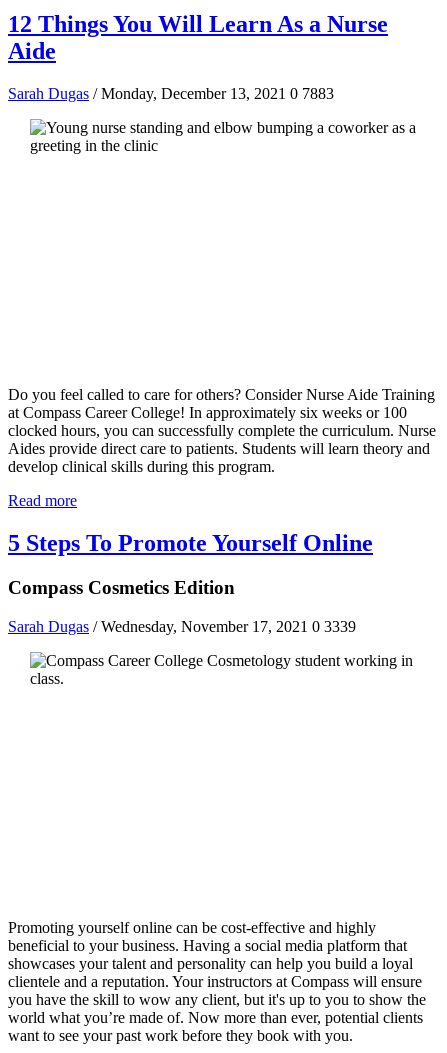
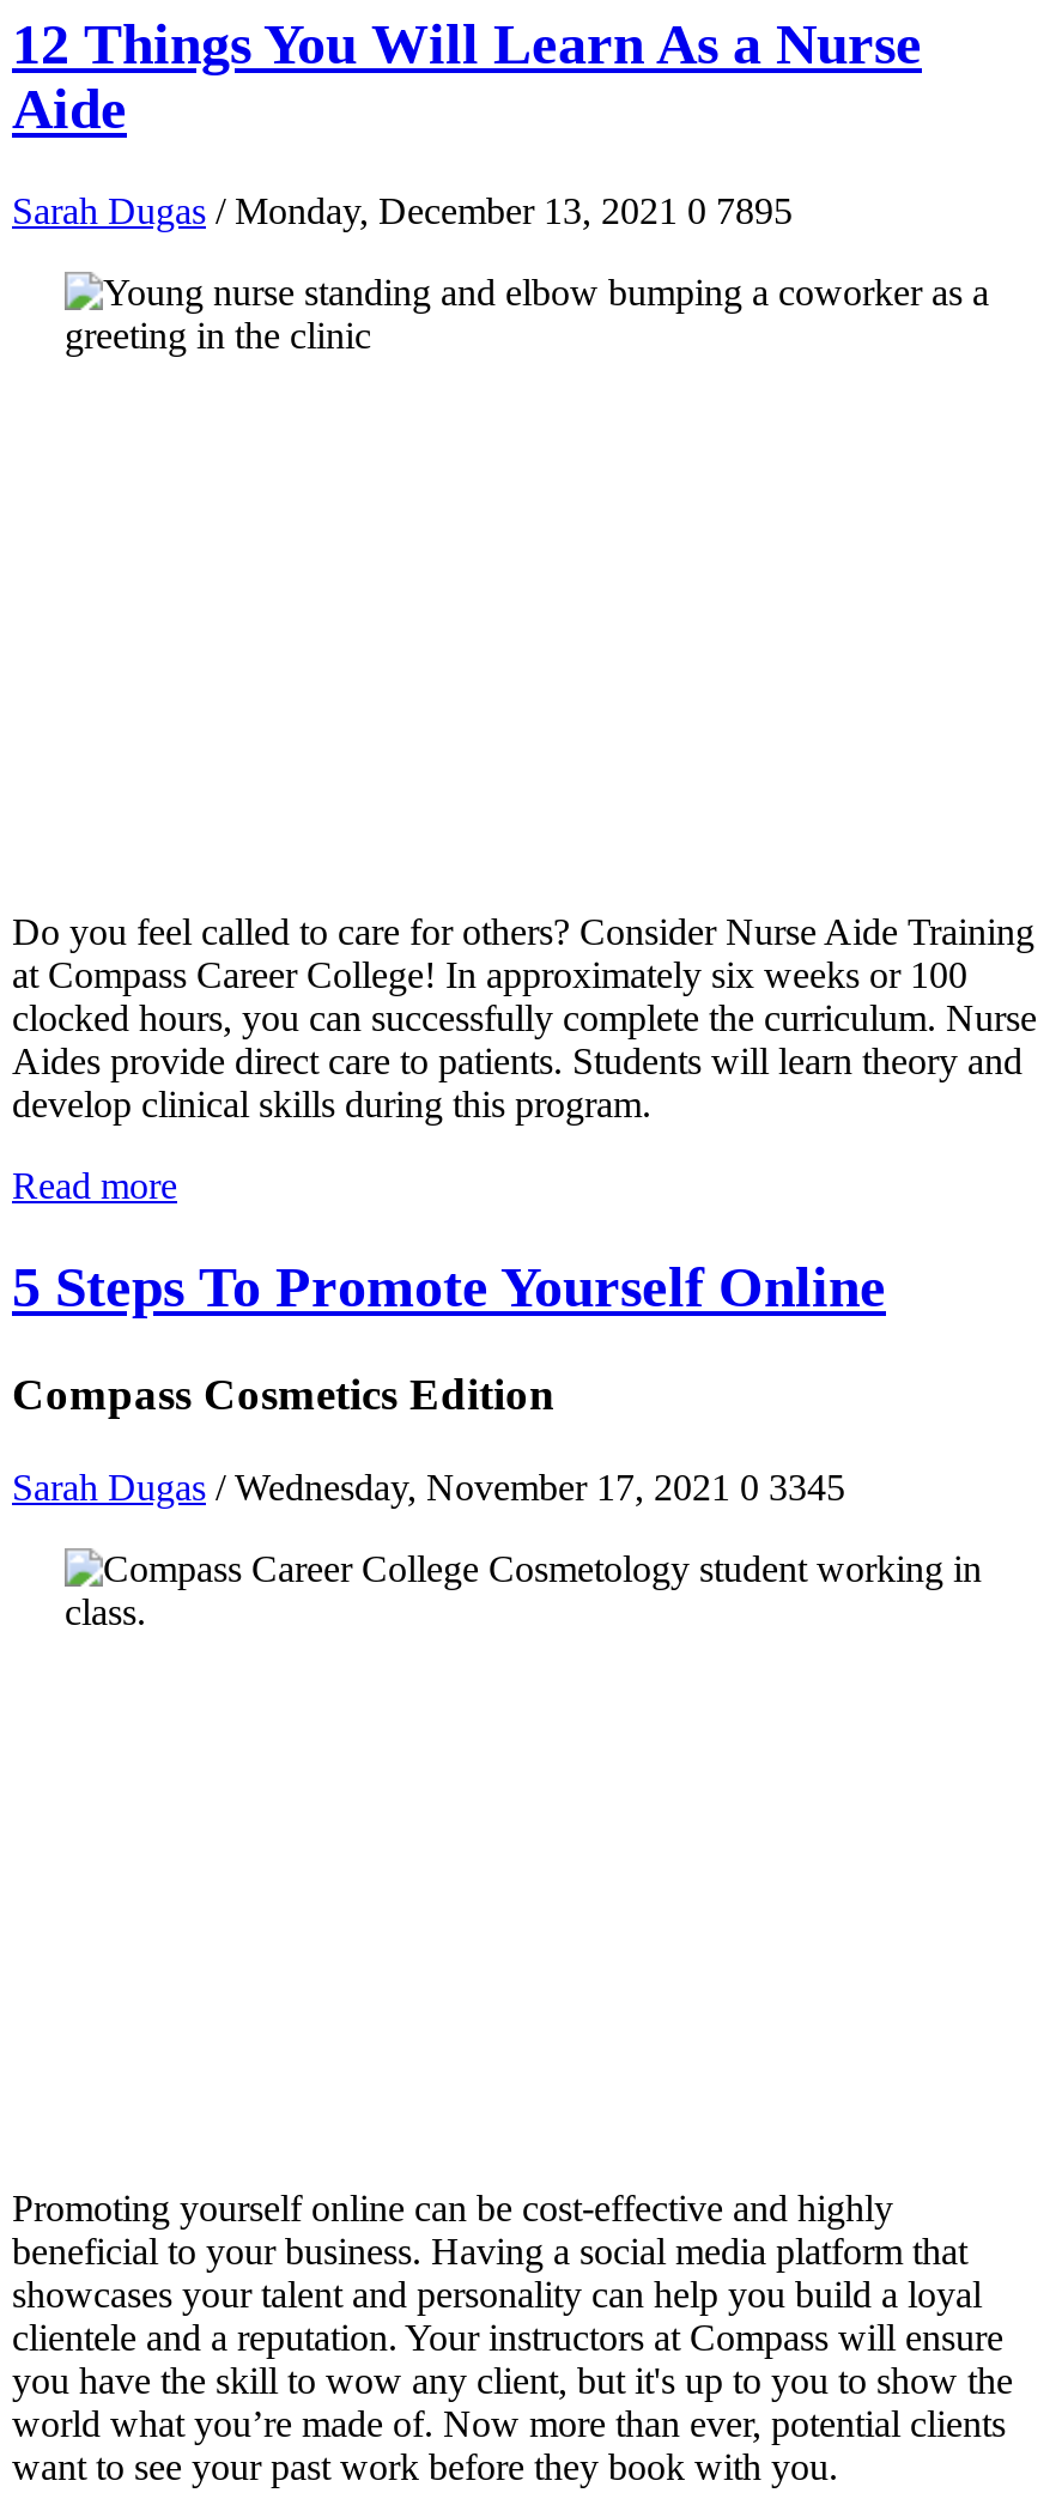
[8,85,334,102] Sarah Dugas / Monday, December 13, 2021 0 7883 -> [12,191,793,232] Sarah Dugas / Monday, December 13, 2021 0 7895
[8,618,356,635] Sarah Dugas / Wednesday, November 17, 2021 0 3339 -> [12,1466,845,1507] Sarah Dugas / Wednesday, November 17, 2021 0 3345

